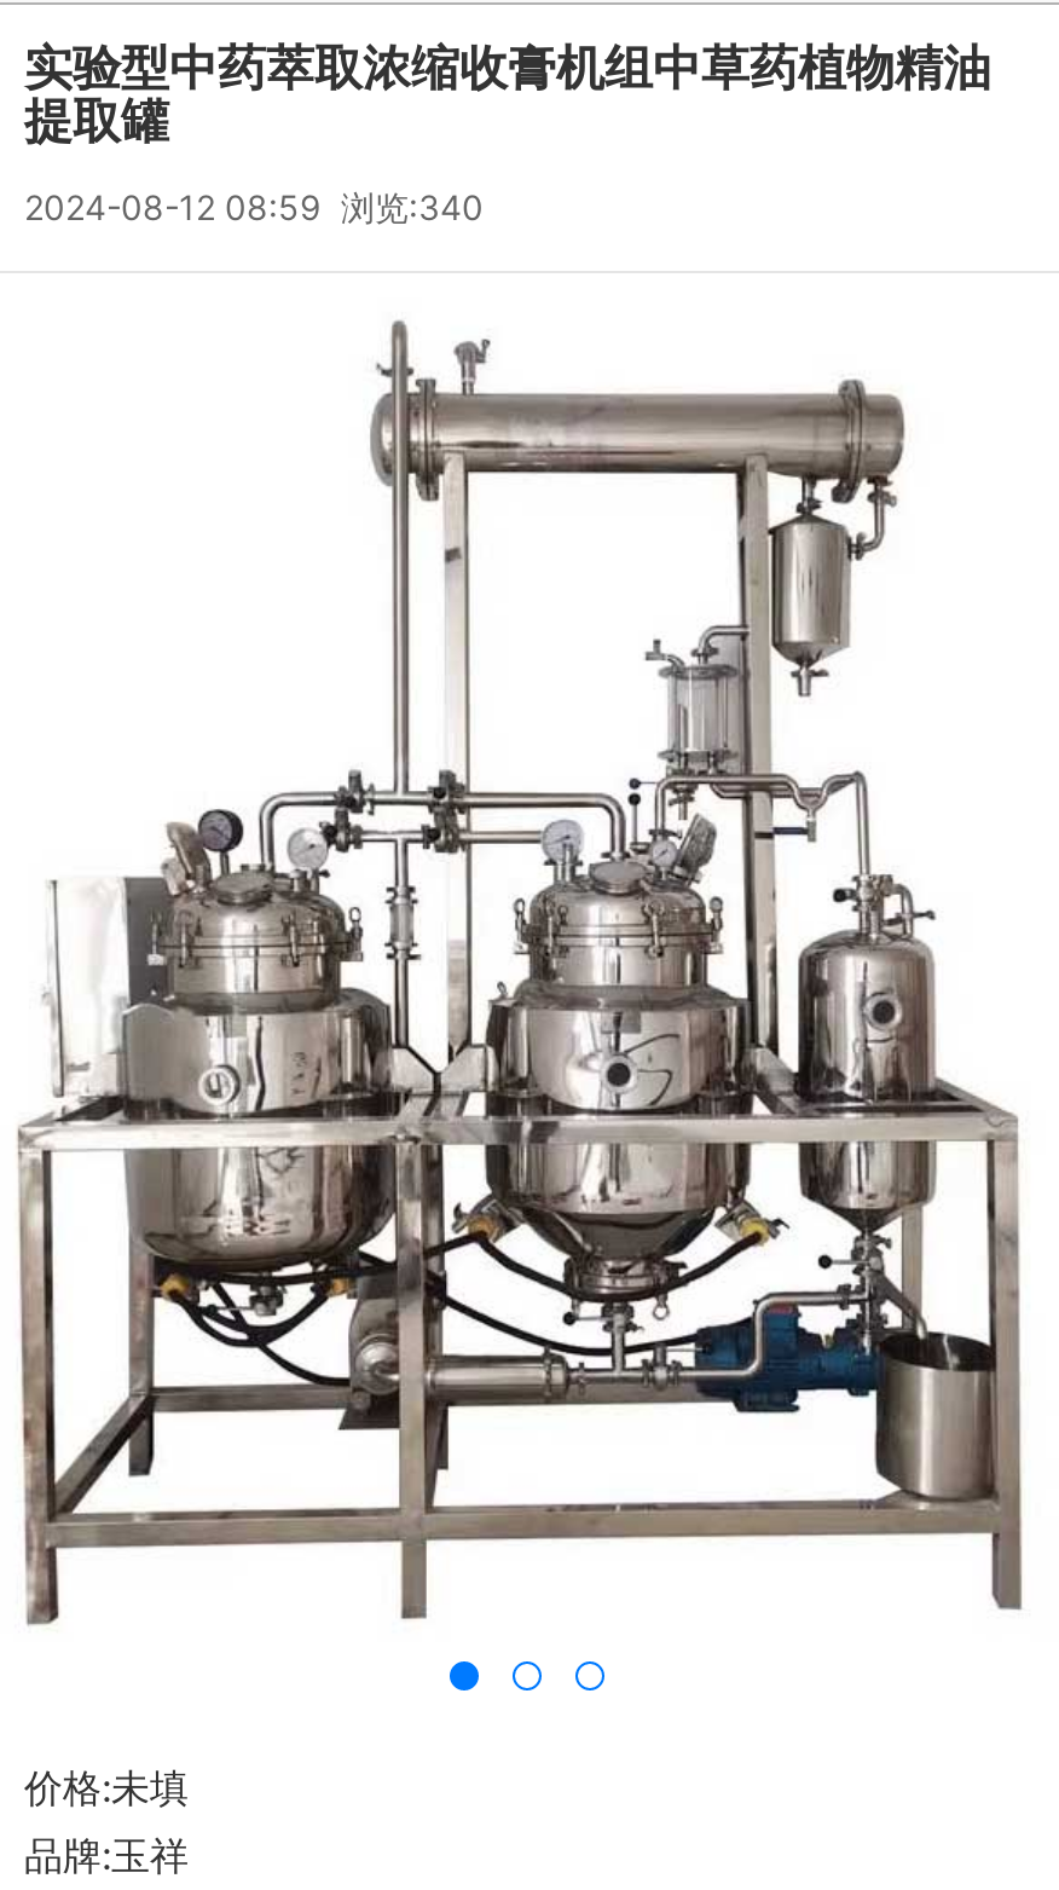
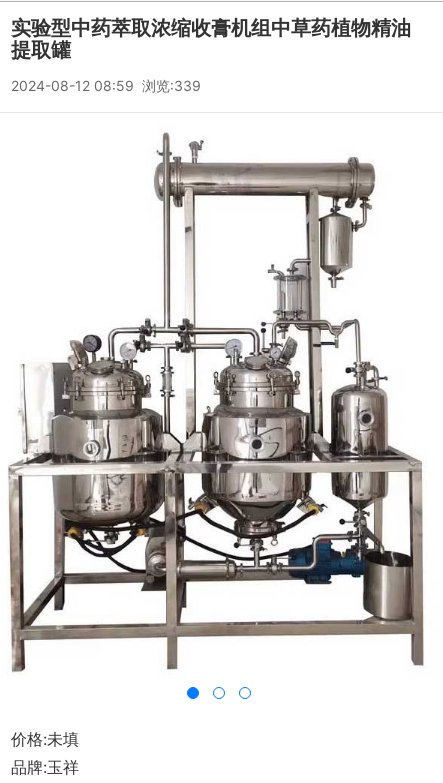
[24,186,484,227] 2024-08-12 08:59 浏览:340 -> [11,77,201,94] 2024-08-12 08:59 浏览:339

